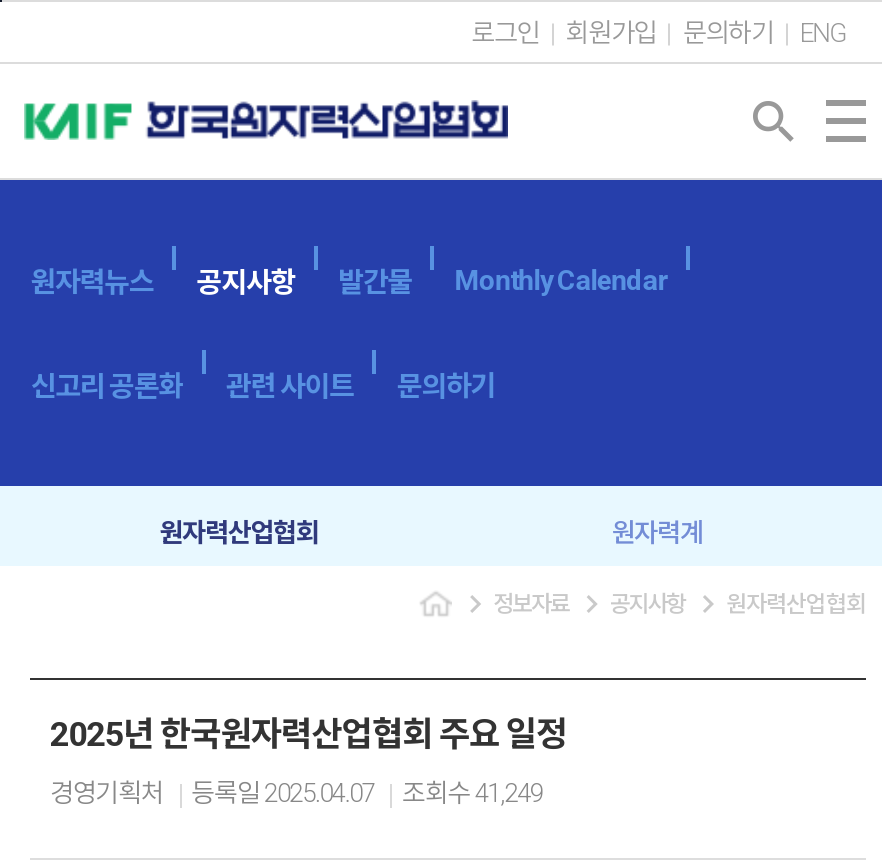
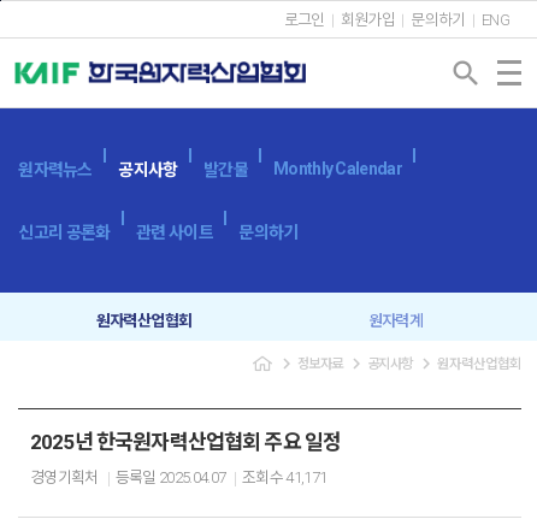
[50,778,543,808] 경영기획처 등록일 2025.04.07 조회수41,249 -> [30,469,327,487] 경영기획처 등록일 2025.04.07 조회수41,171

